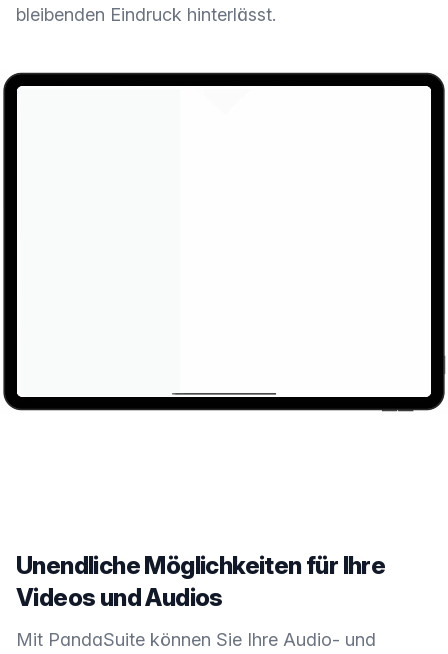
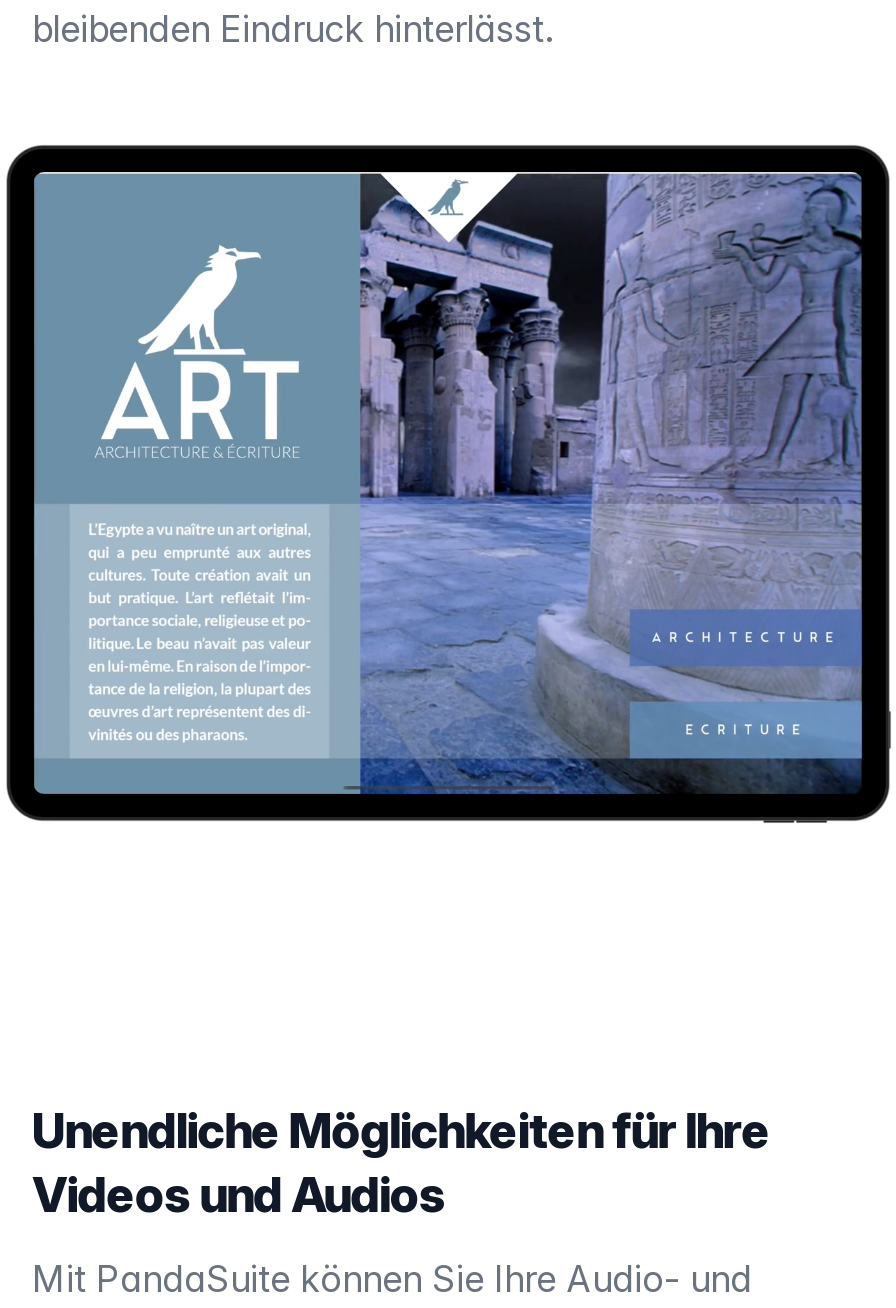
none -> [32,172,864,796] [image]

